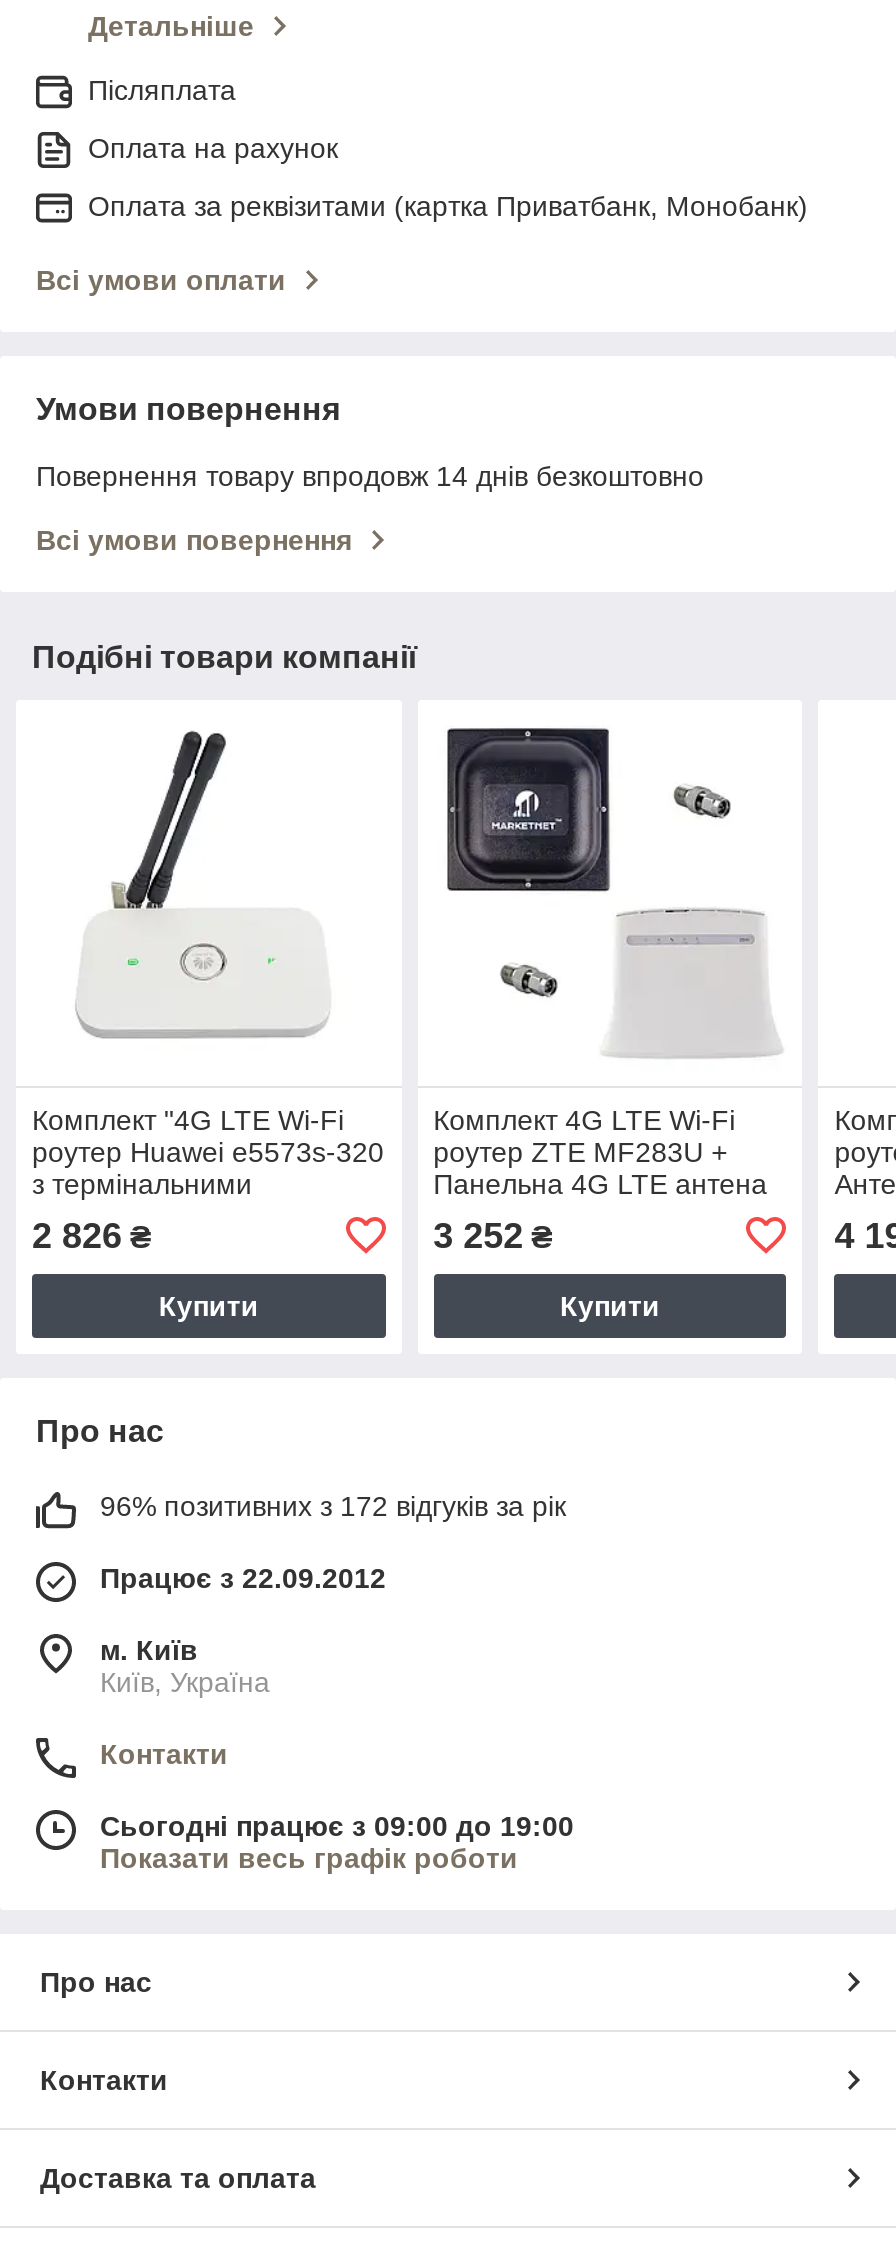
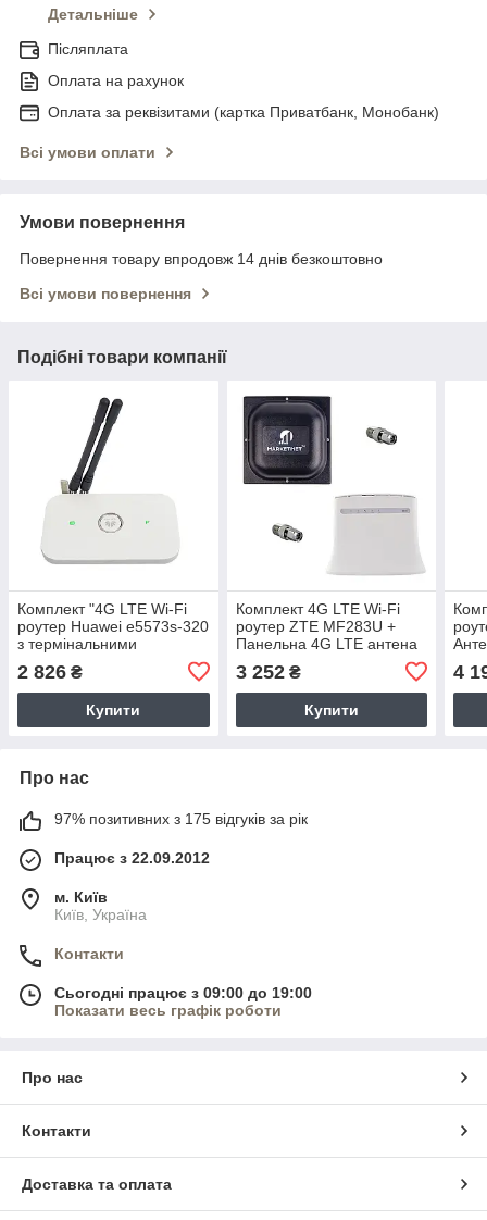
[100,1489,566,1521] 96% позитивних з 172 відгуків за рік -> [54,810,308,827] 97% позитивних з 175 відгуків за рік

